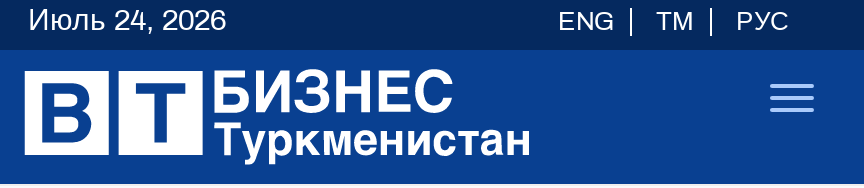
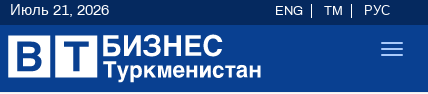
[28,4,226,36] Июль 24, 2026 -> [10,2,109,18] Июль 21, 2026

